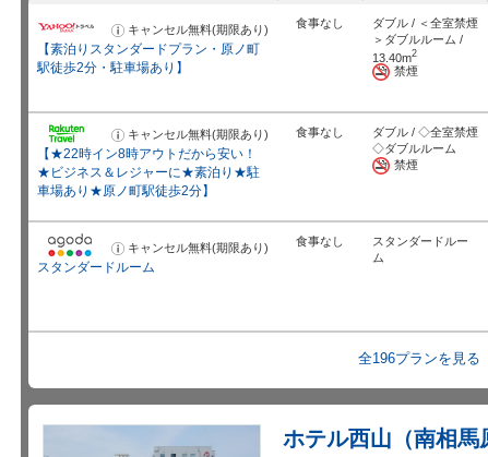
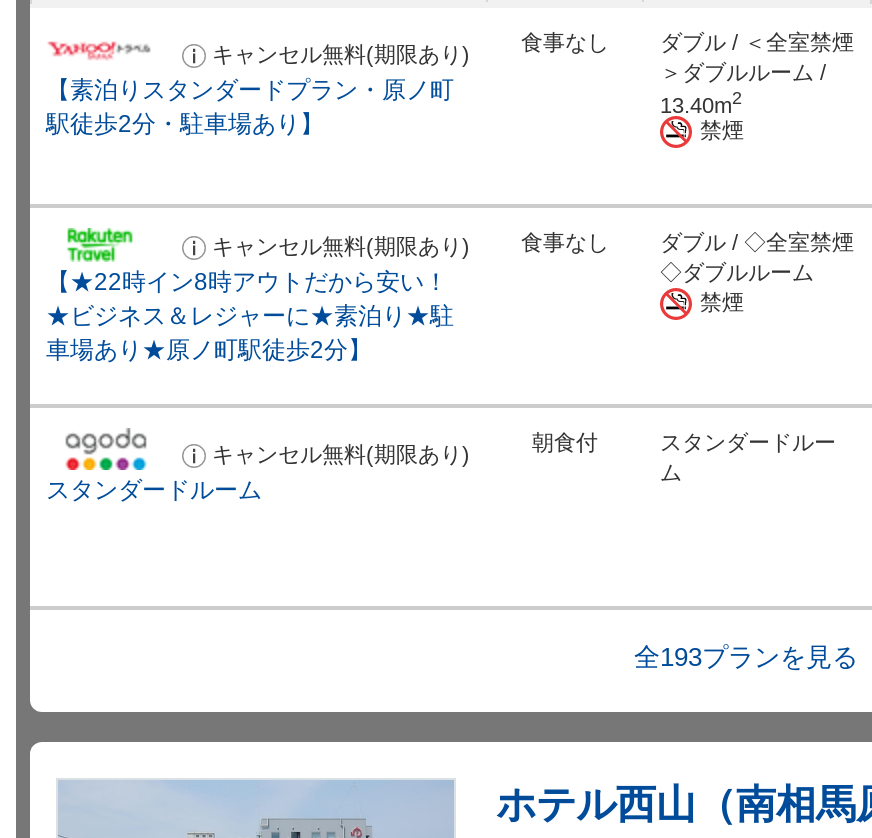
[296,234,344,247] 食事なし -> [532,430,598,454] 朝食付
[358,350,480,366] 全196プランを見る -> [634,642,858,672] 全193プランを見る

